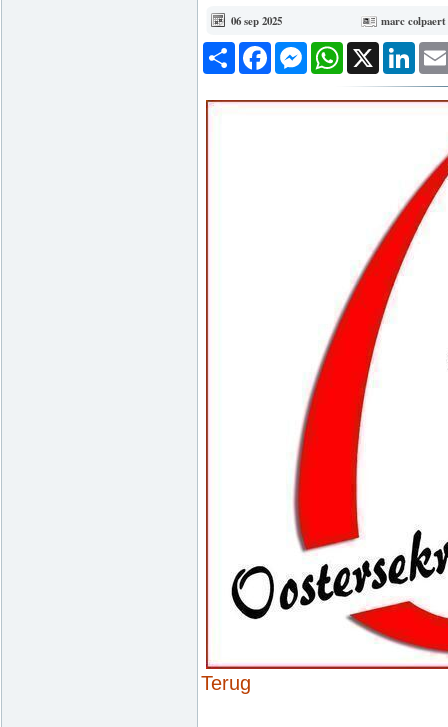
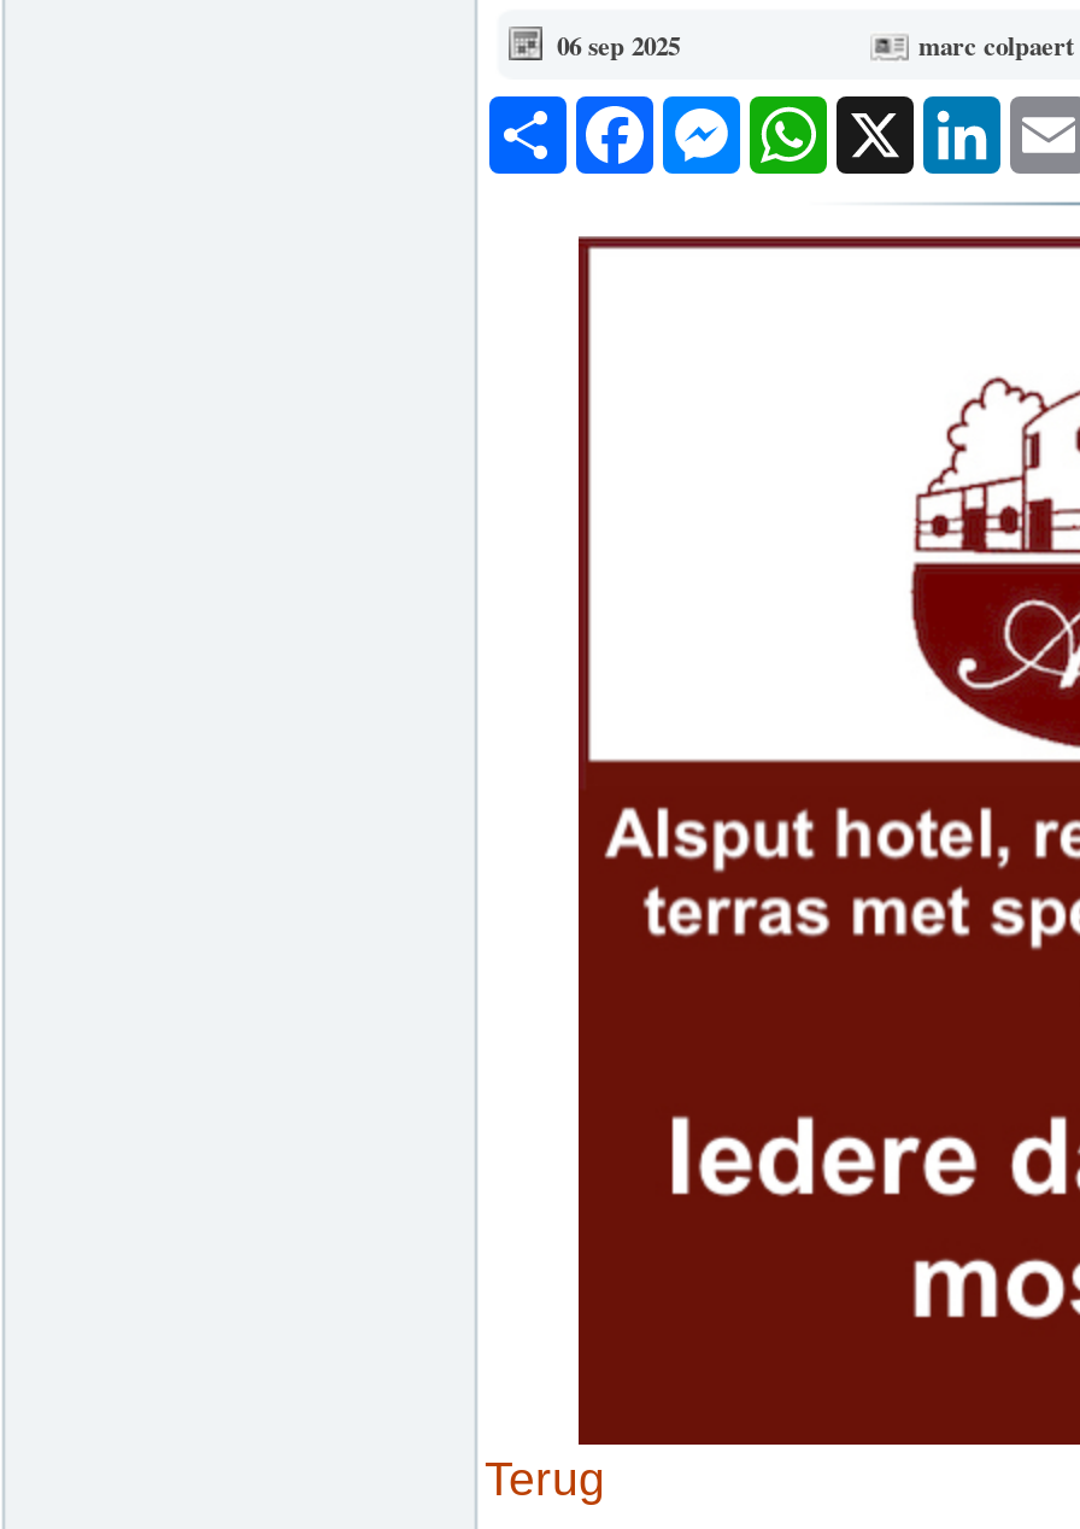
[205,99,445,670] [image] -> [559,239,1073,1445] [image]

